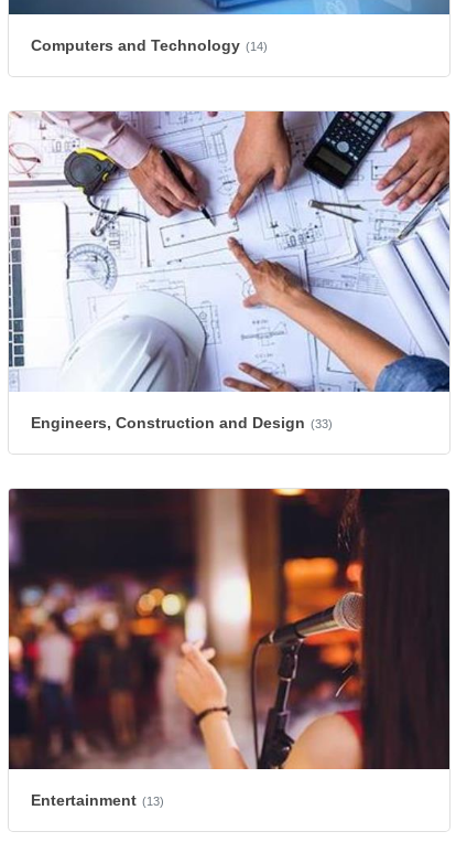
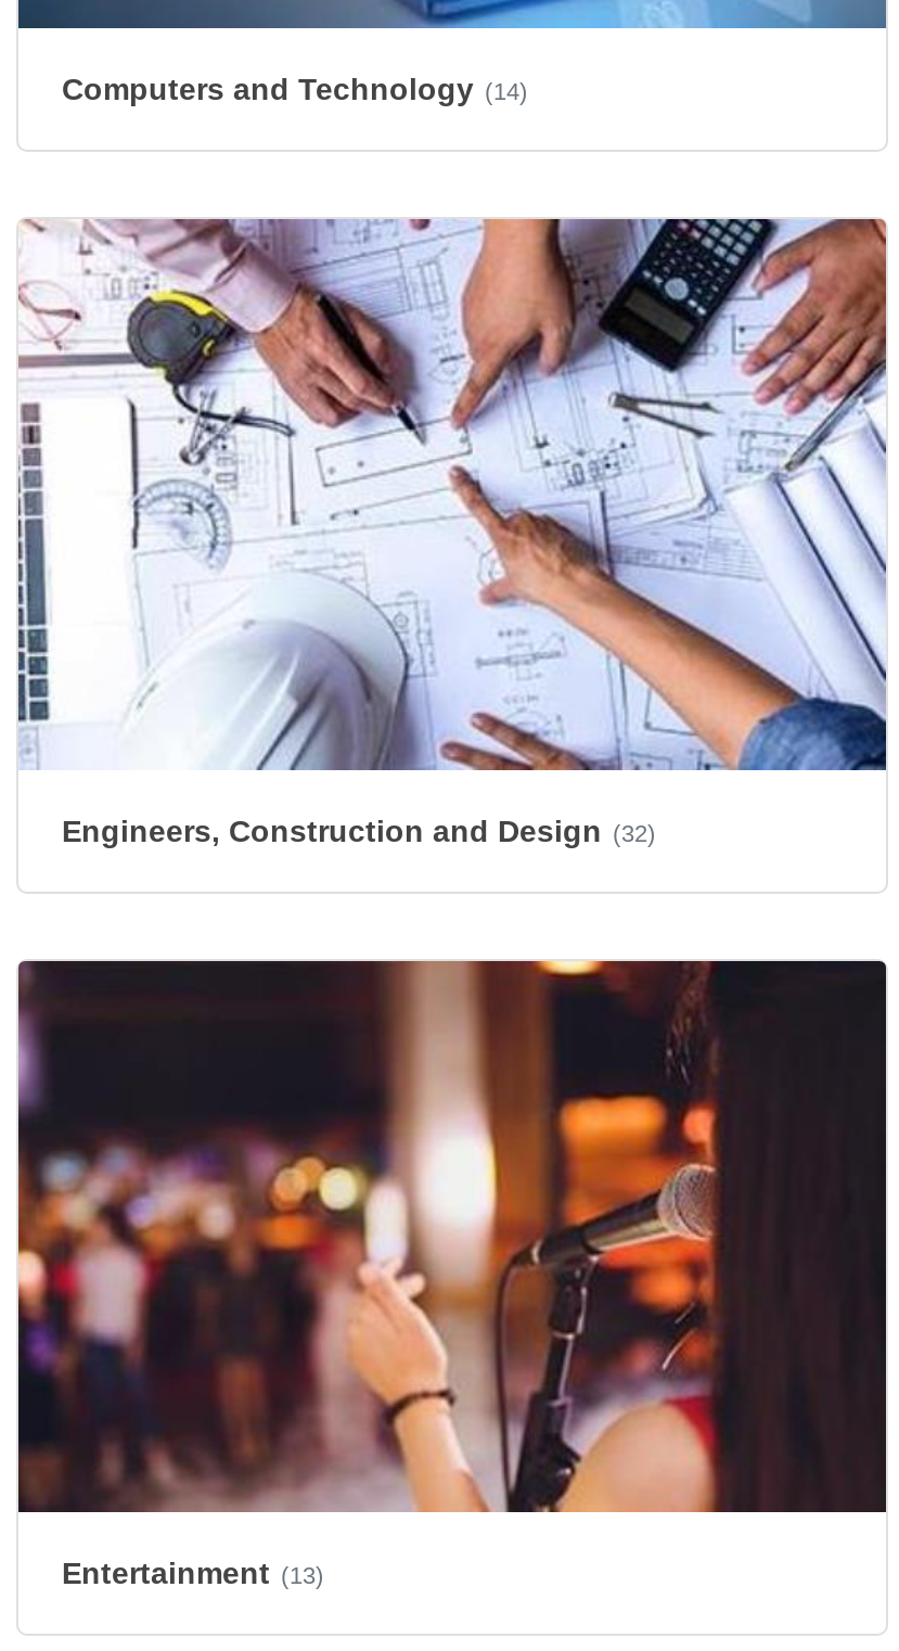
[31,414,333,431] Engineers, Construction and Design (33) -> [62,813,656,848] Engineers, Construction and Design (32)

